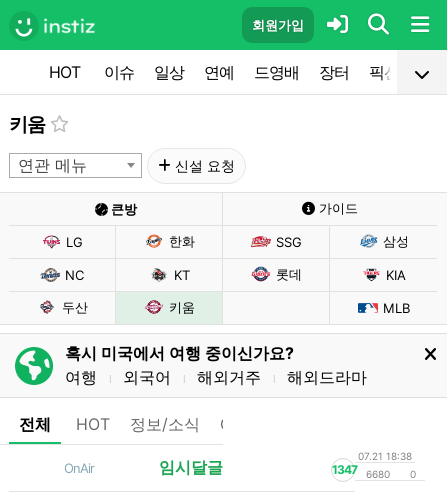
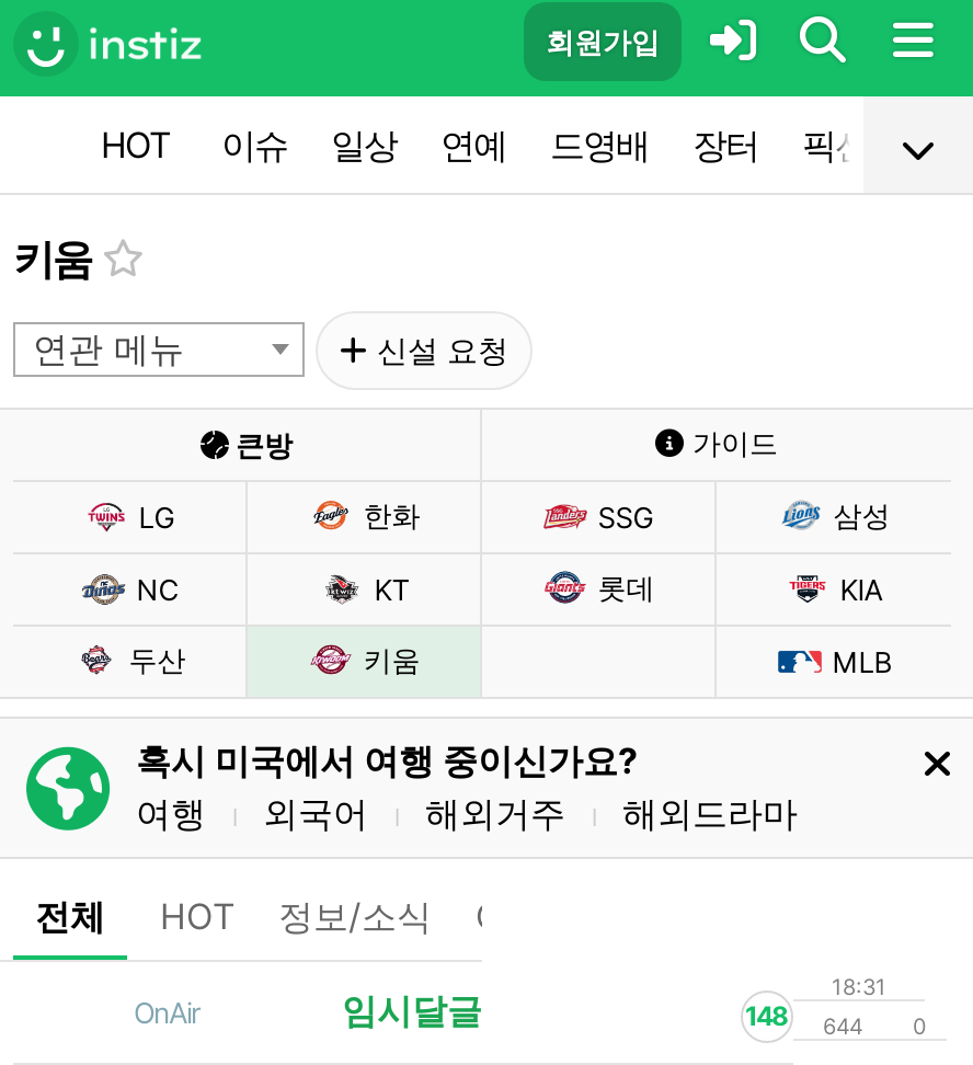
[358,450,412,462] 07.21 18:38 -> [832,973,886,999] 18:31
[332,462,357,477] 1347 -> [745,999,787,1032] 148
[365,468,389,480] 6680 -> [823,1012,862,1039] 644

